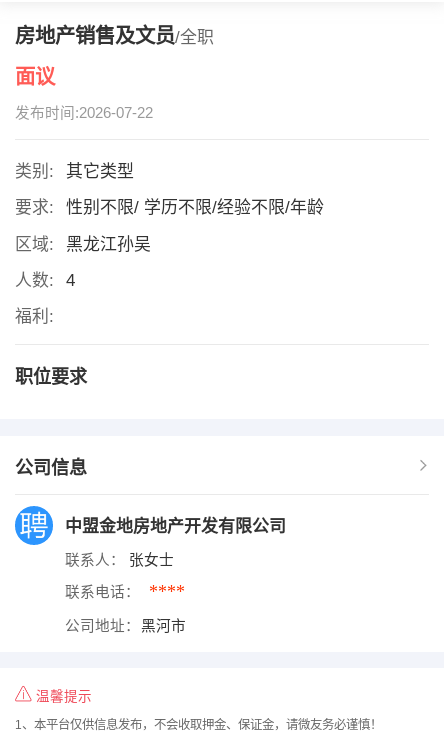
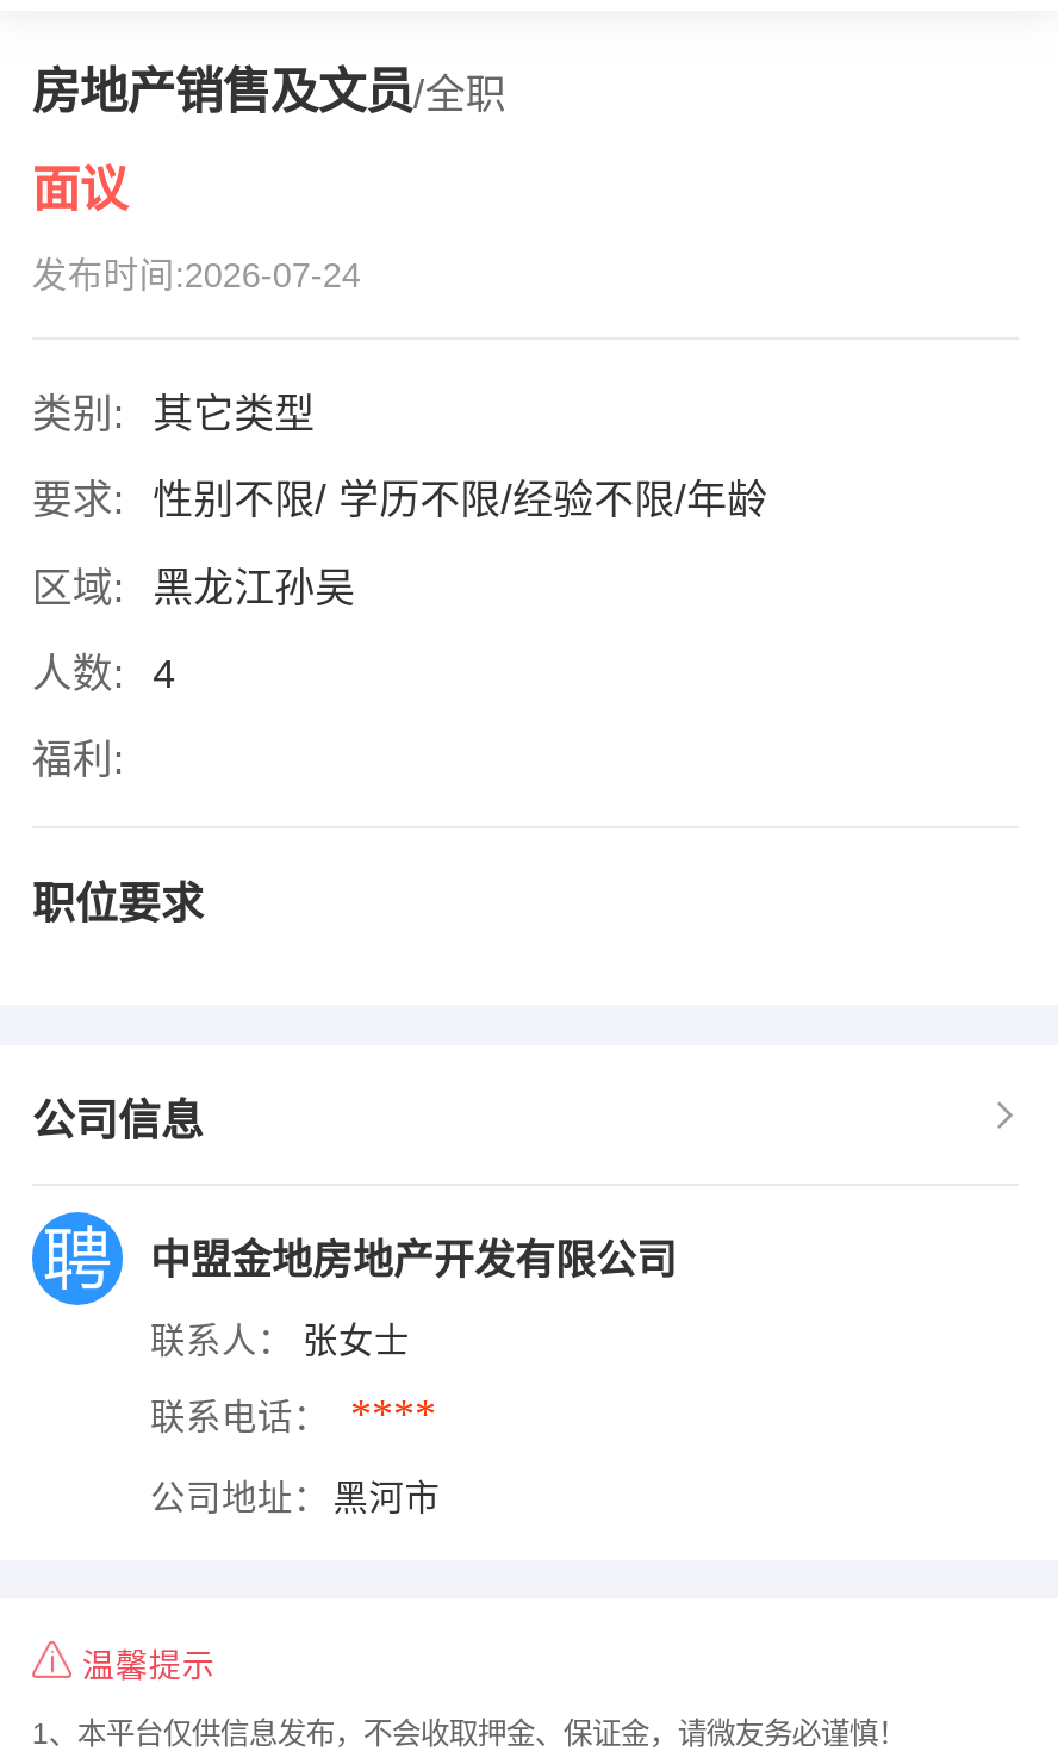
[15,105,153,121] 发布时间:2026-07-22 -> [32,257,361,295] 发布时间:2026-07-24

